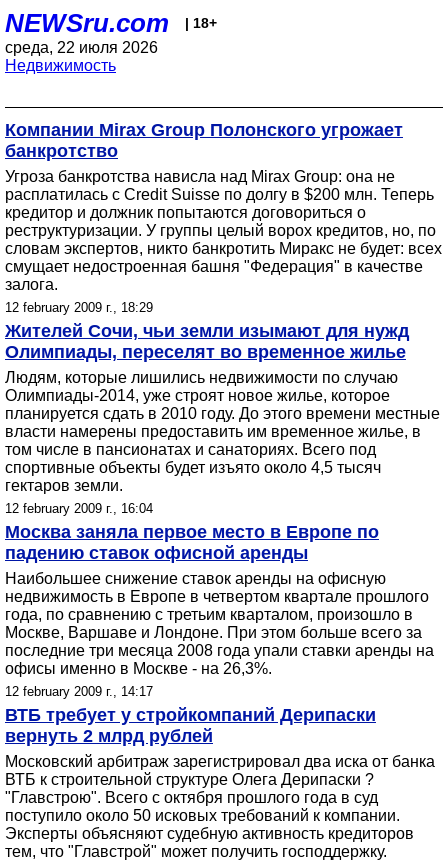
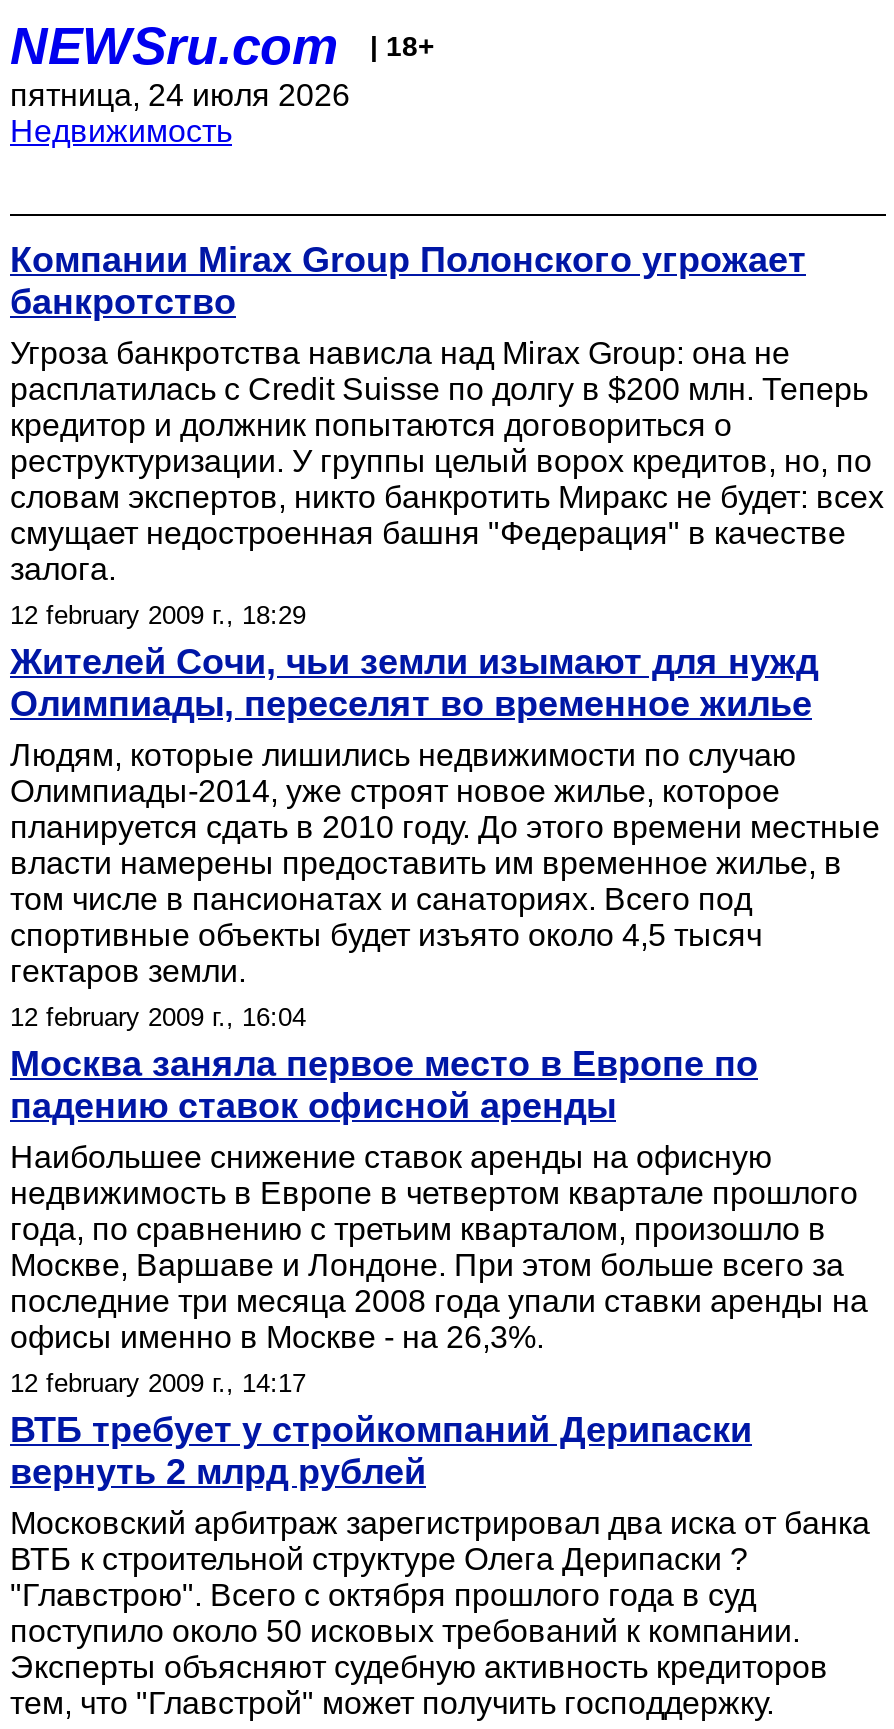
[5,39,158,56] среда, 22 июля 2026 -> [10,78,350,112] пятница, 24 июля 2026

